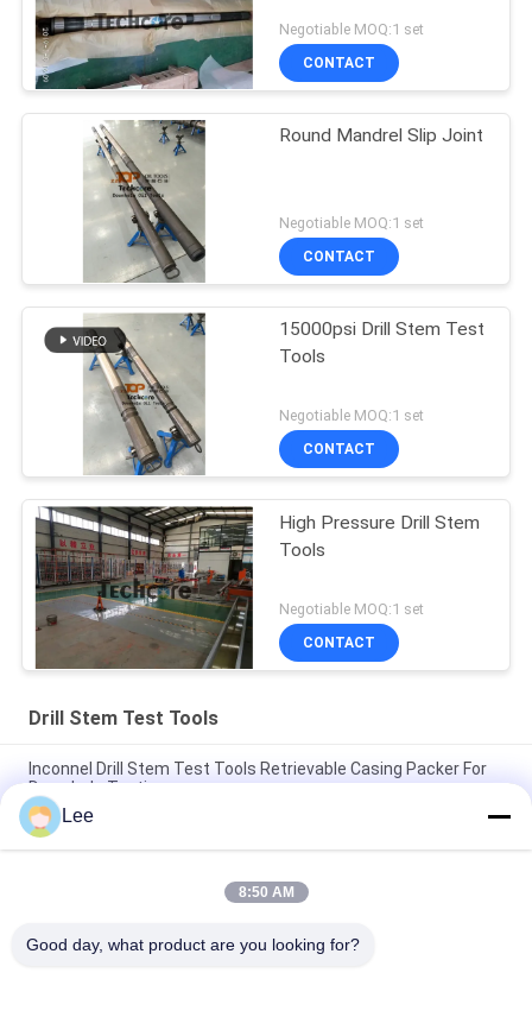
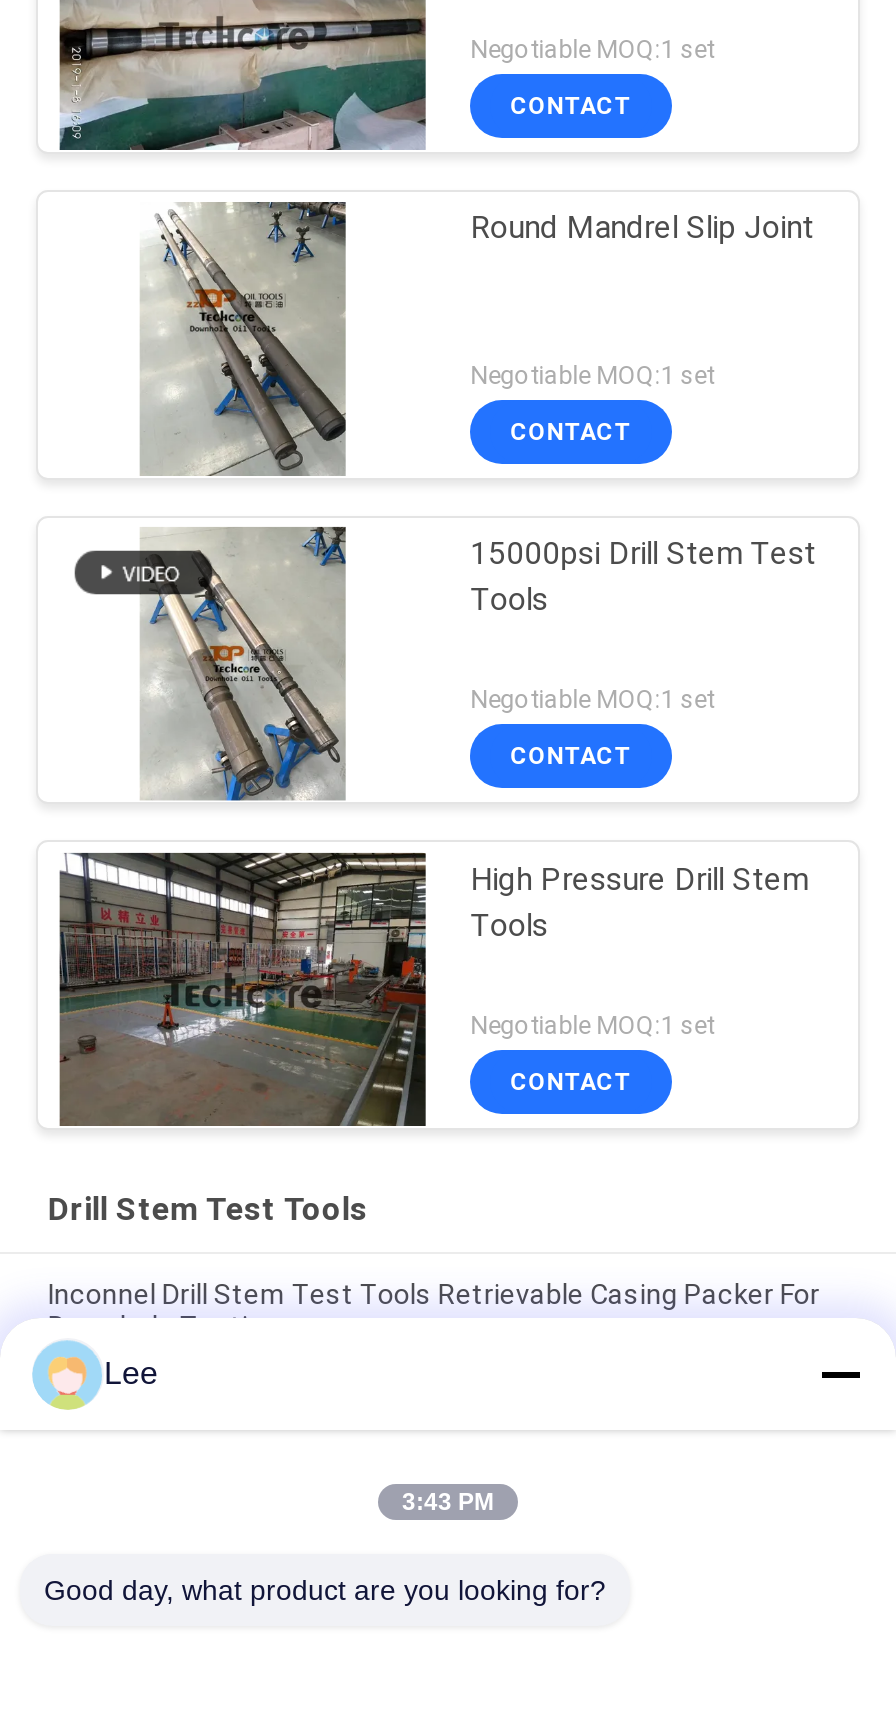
[238,884,294,901] 8:50 AM -> [402,1488,494,1516] 3:43 PM

